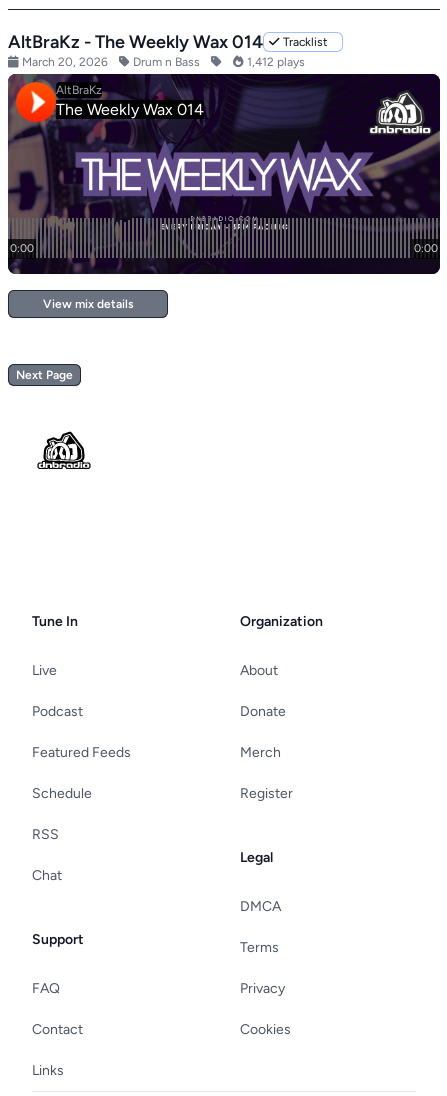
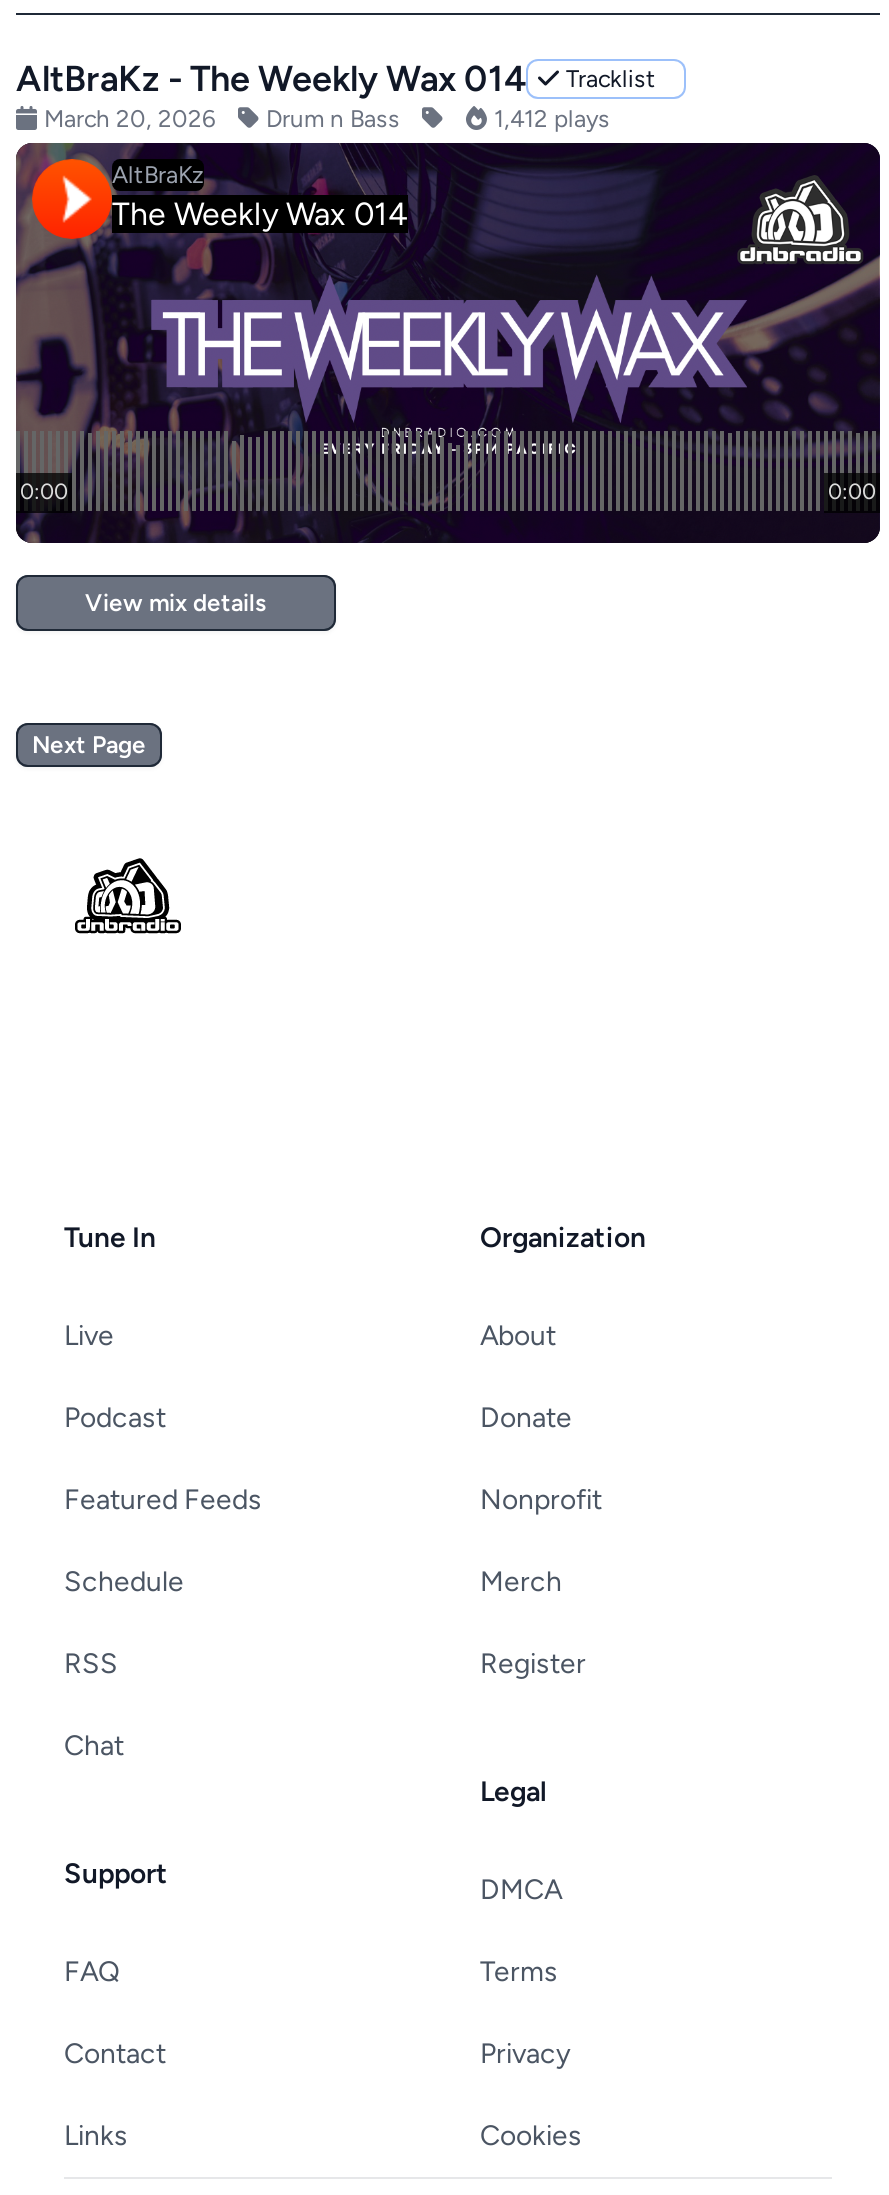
moved [240,744,293,1038] -> [480,1565,586,2153]: Merch | Register | Legal | DMCA | Terms | Privacy | Cookies
none -> [480,1483,602,1517] Nonprofit

